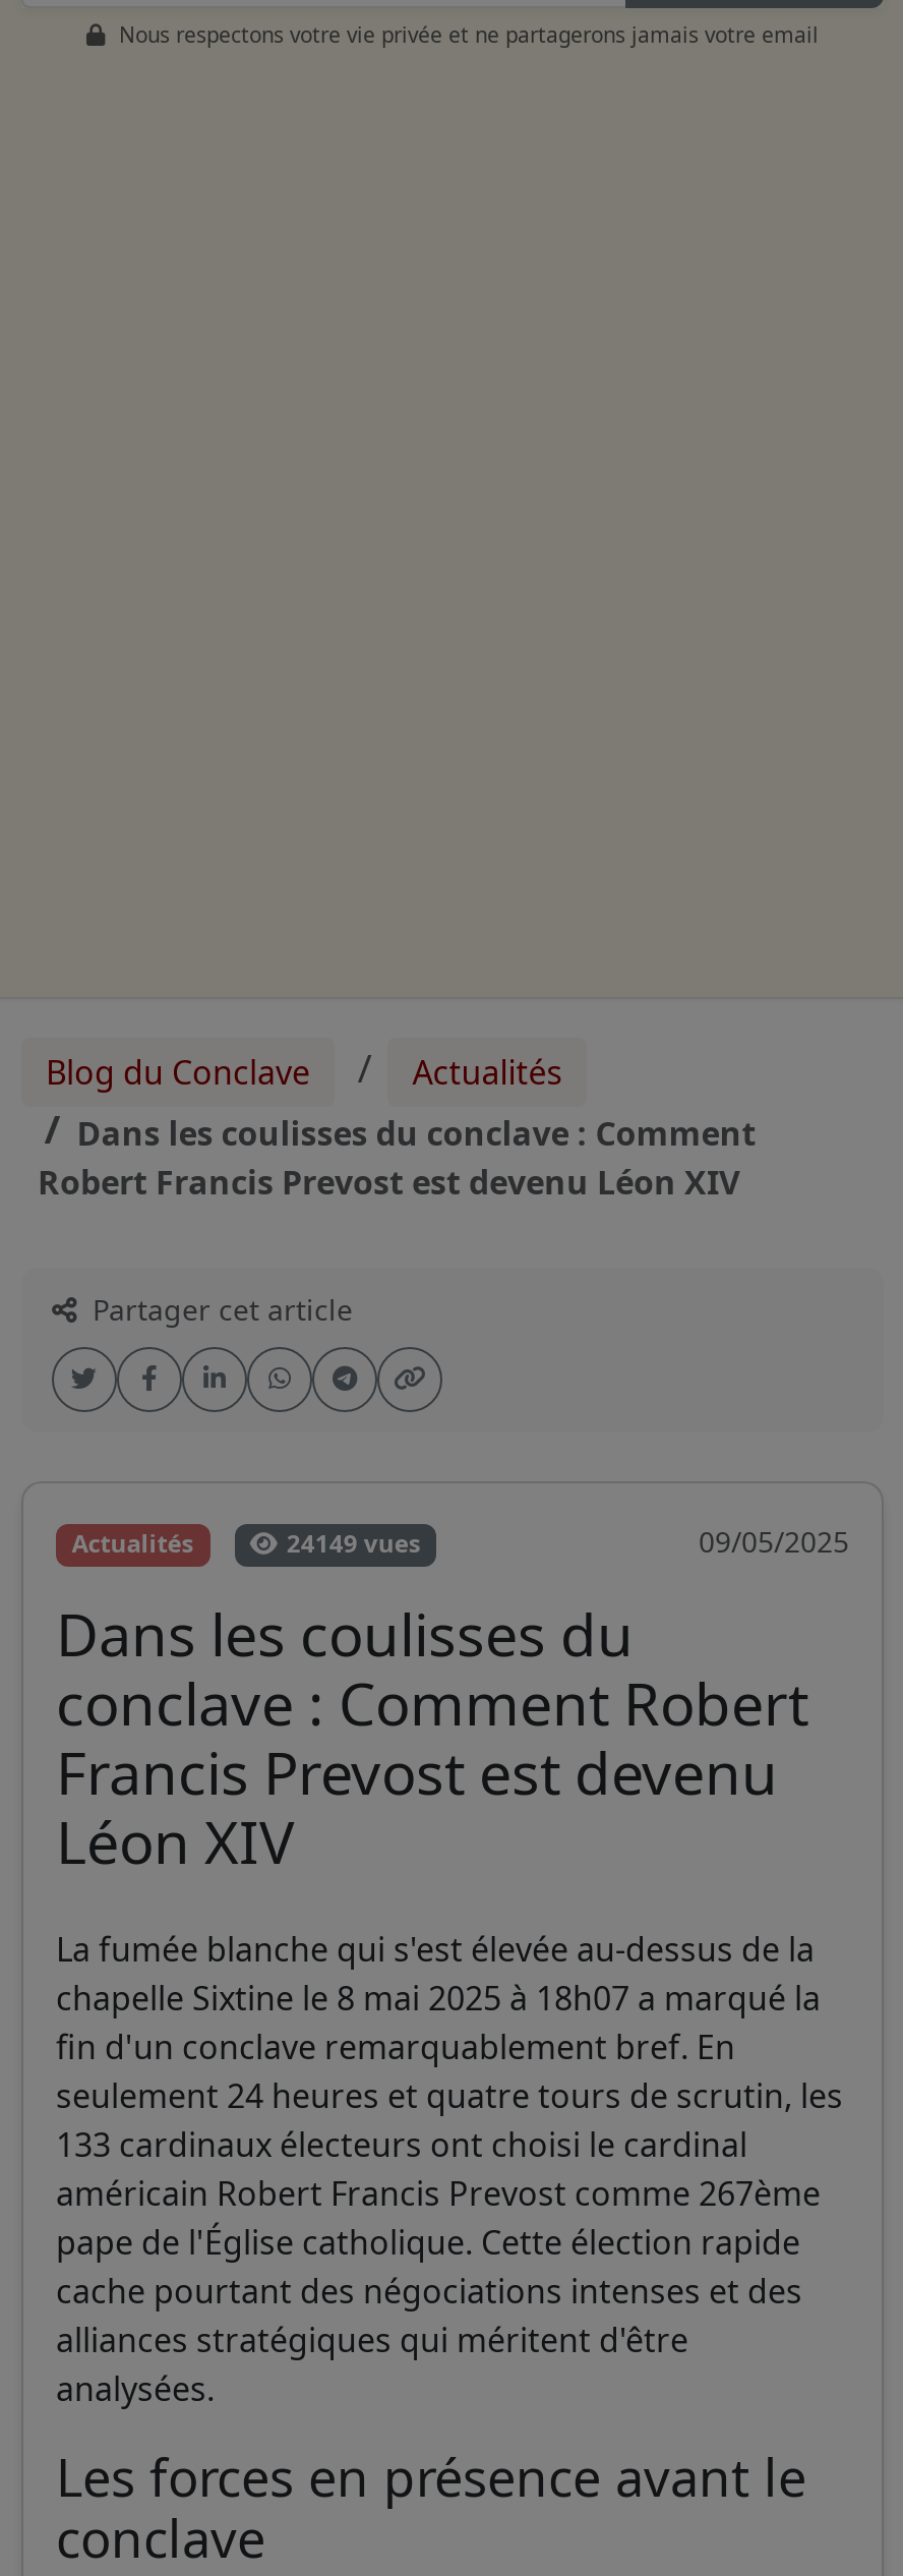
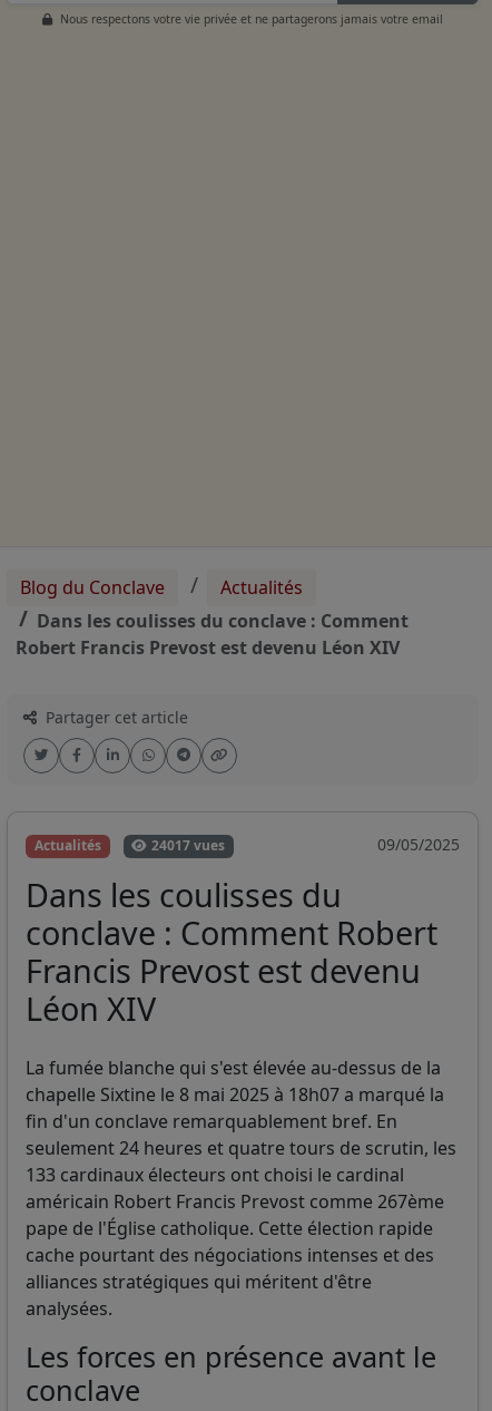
[287,1527,421,1561] 24149 vues -> [152,836,225,855] 24017 vues

